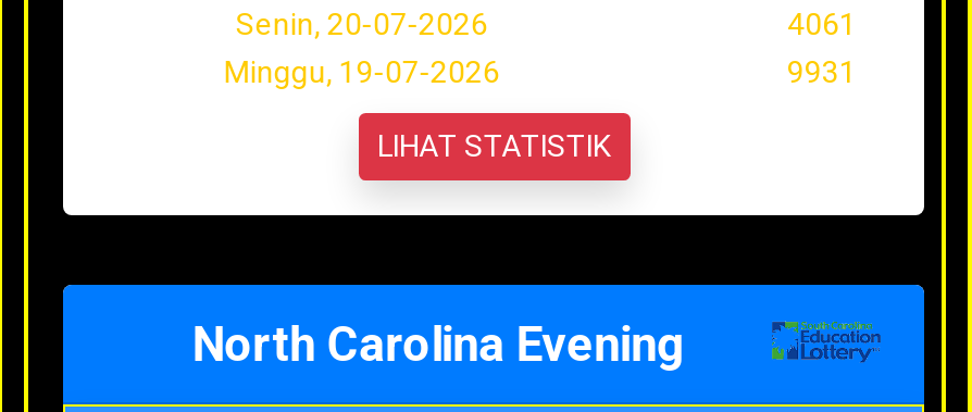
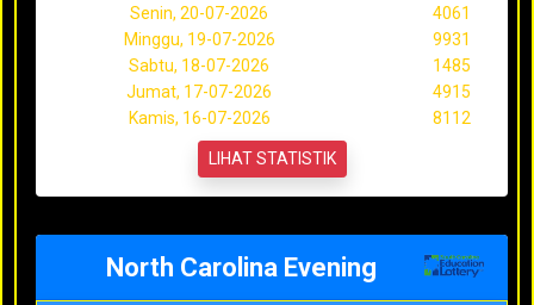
none -> [127,56,471,128] Sabtu, 18-07-2026 | 1485 | Jumat, 17-07-2026 | 4915 | Kamis, 16-07-2026 | 8112

